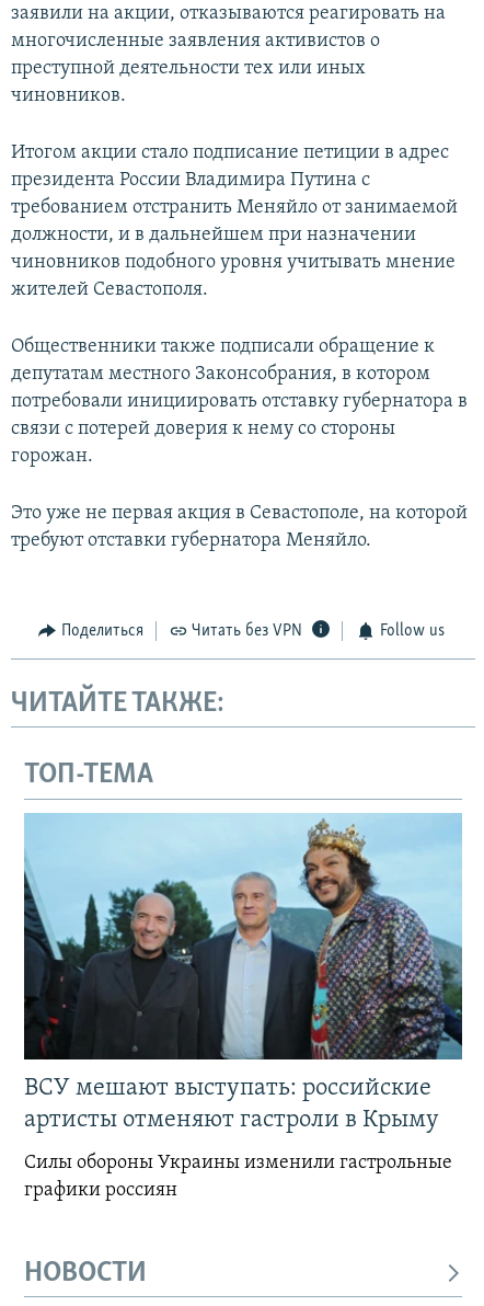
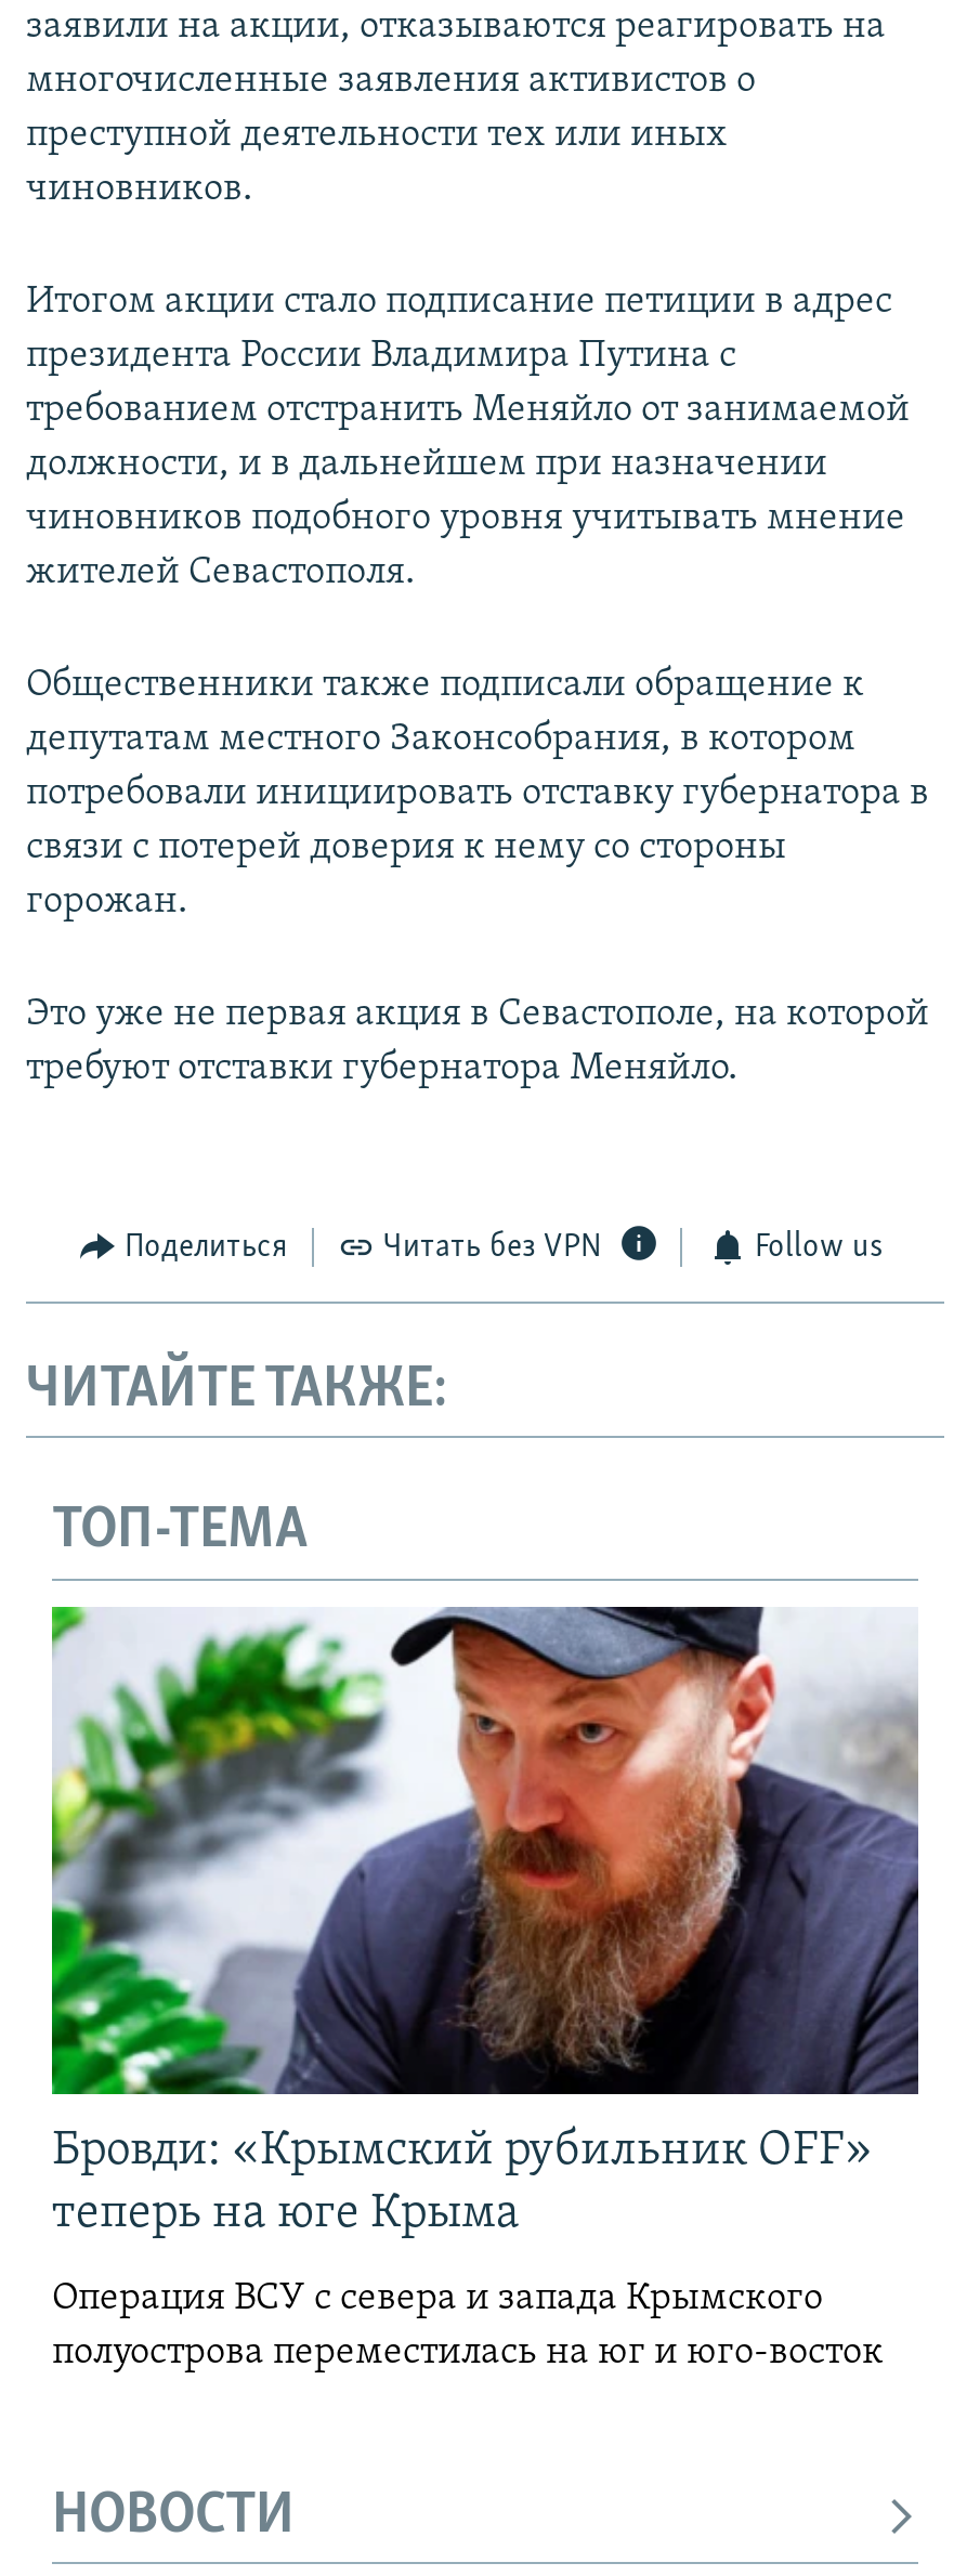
[23,813,463,1133] [image] | ВСУ мешают выступать: российские | артисты отменяют гастроли в Крыму -> [50,1605,920,2239] [image] | Бровди: «Крымский рубильник OFF» | теперь на юге Крыма
[24,1153,452,1201] Силы обороны Украины изменили гастрольные | графики россиян -> [52,2278,884,2373] Операция ВСУ с севера и запада Крымского | полуострова переместилась на юг и юго-восток

